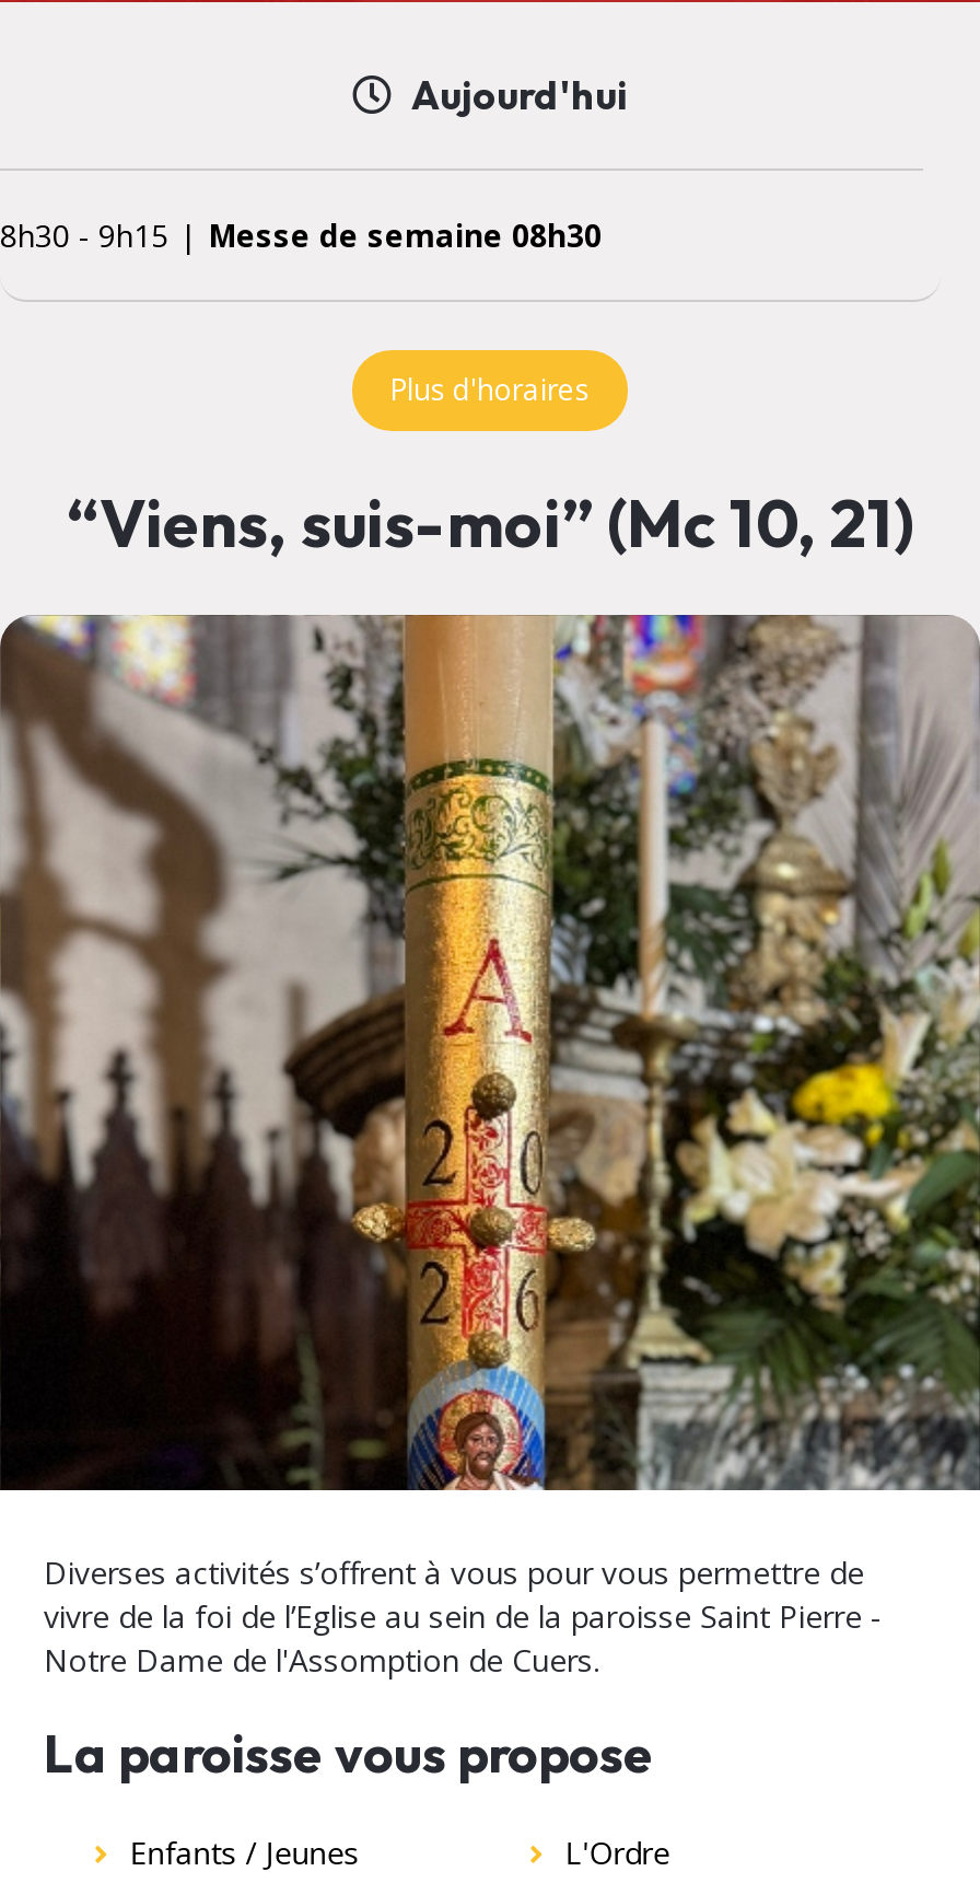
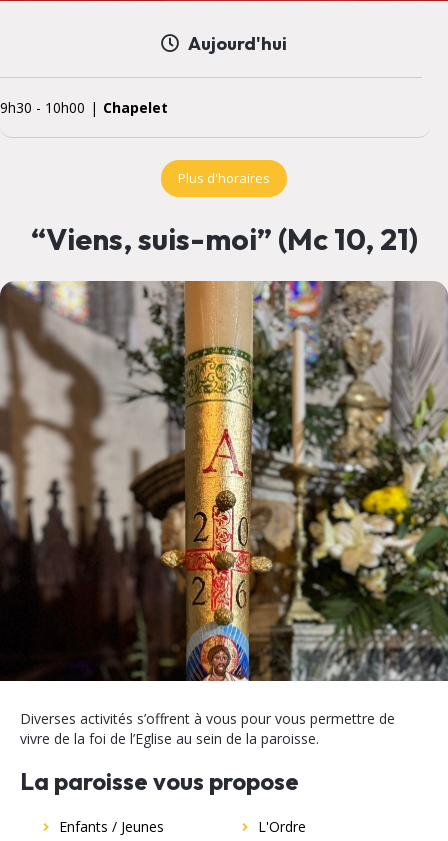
[0,213,602,255] 8h30 - 9h15 | Messe de semaine 08h30 -> [0,97,168,116] 9h30 - 10h00 | Chapelet
[44,1596,882,1681] vivre de la foi de l’Eglise au sein de la paroisse Saint Pierre - | Notre Dame de l'Assomption de Cuers. -> [20,729,319,748] vivre de la foi de l’Eglise au sein de la paroisse.

